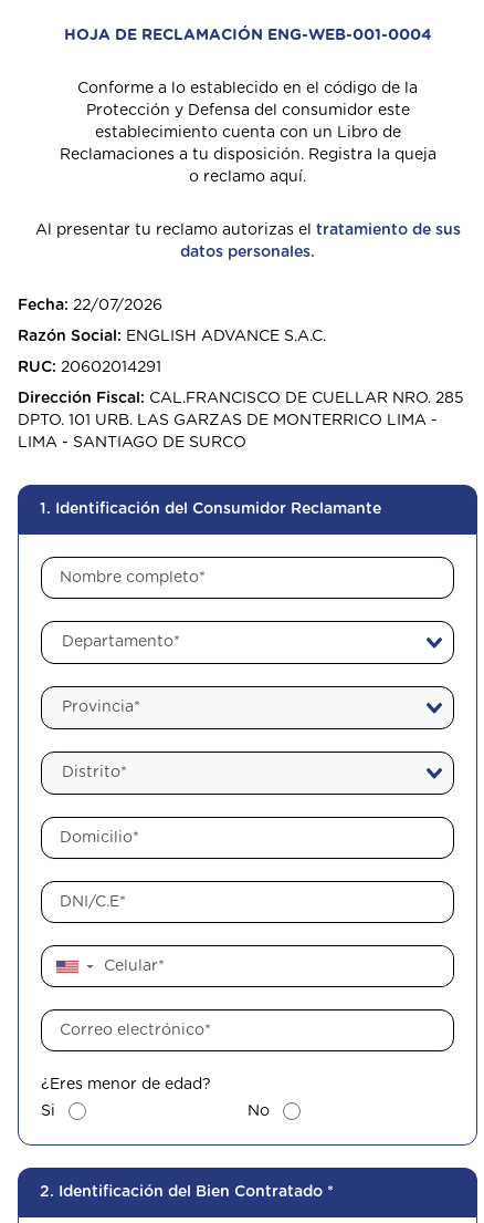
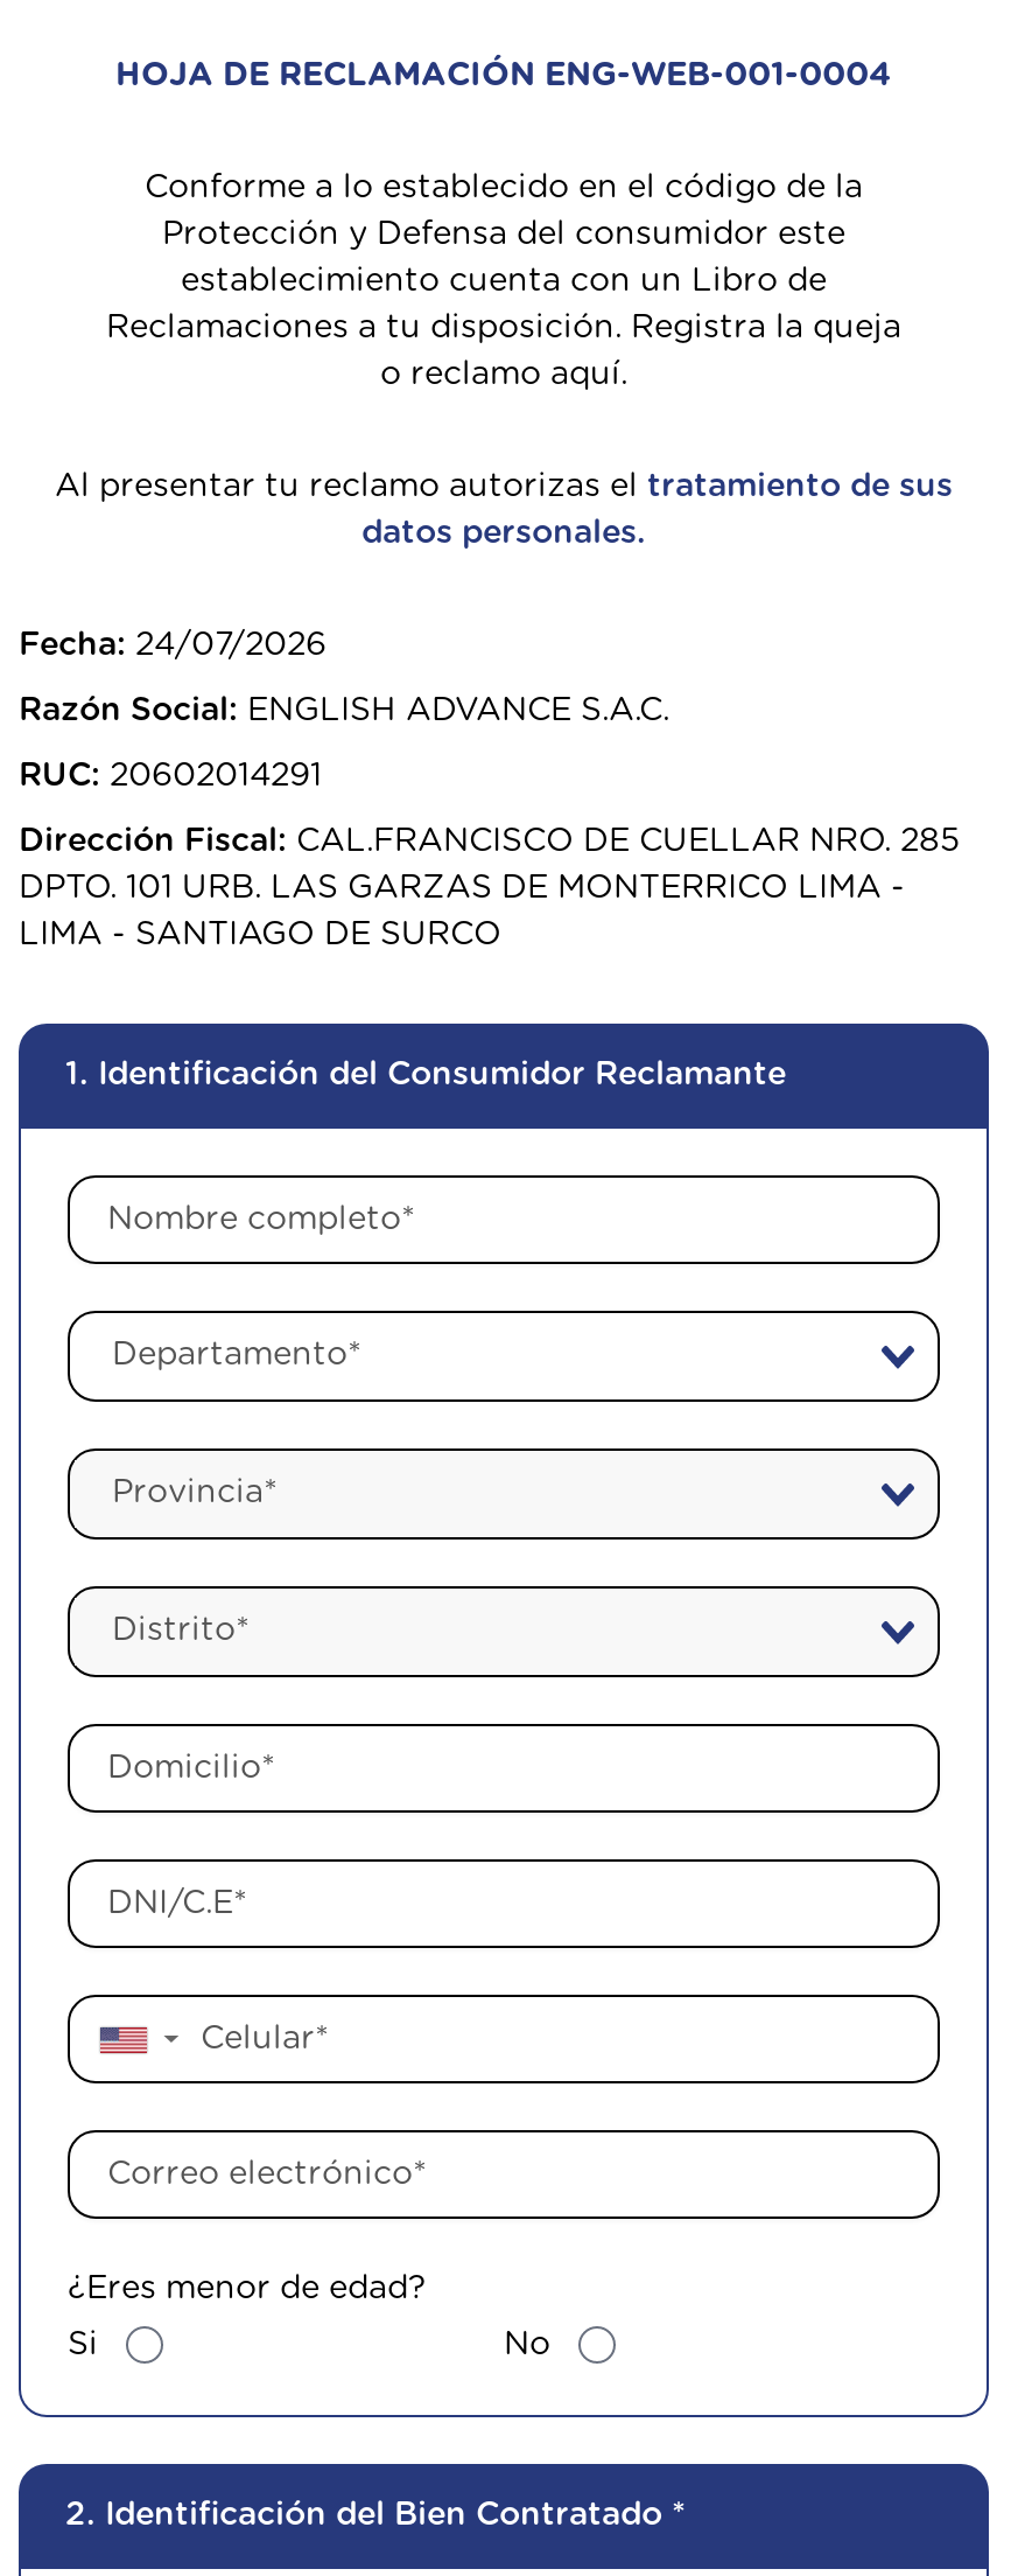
[18,298,162,314] Fecha: 22/07/2026 -> [19,630,327,663] Fecha: 24/07/2026

